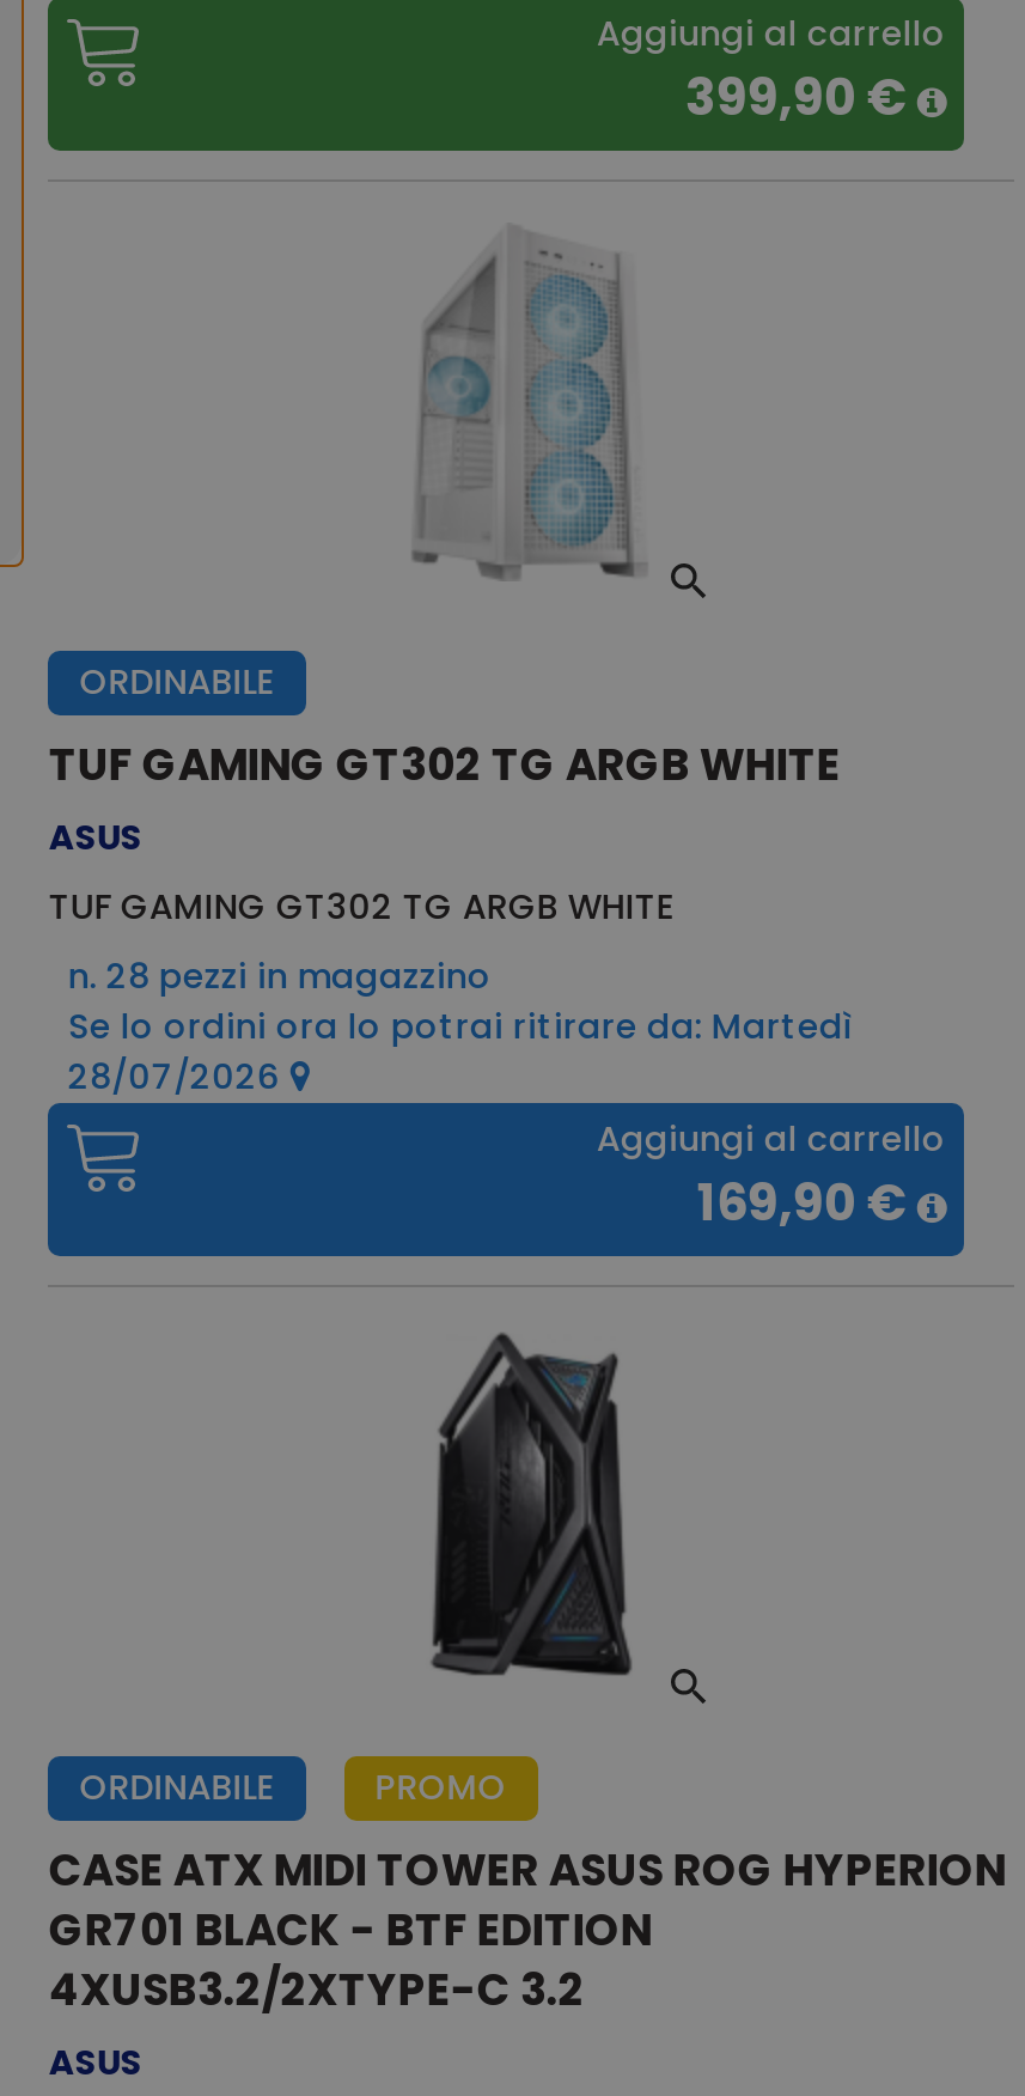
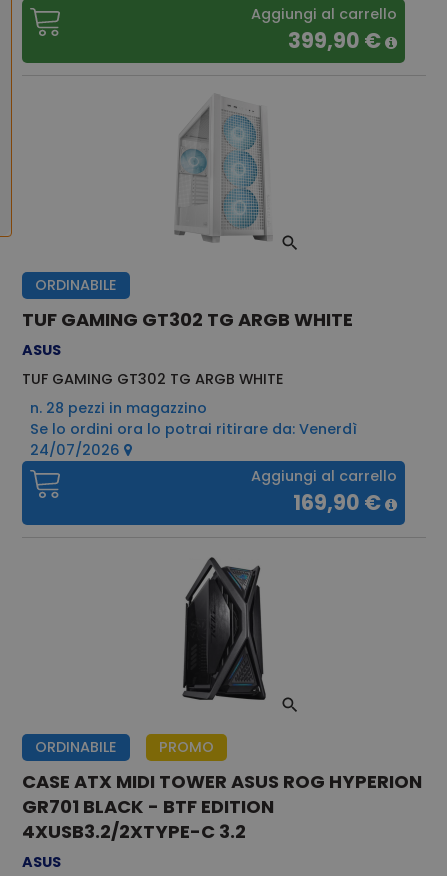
[68,1002,855,1050] Se lo ordini ora lo potrai ritirare da: Martedì -> [30,419,357,439] Se lo ordini ora lo potrai ritirare da: Venerdì
[68,1053,290,1100] 28/07/2026 -> [30,440,124,460] 24/07/2026

